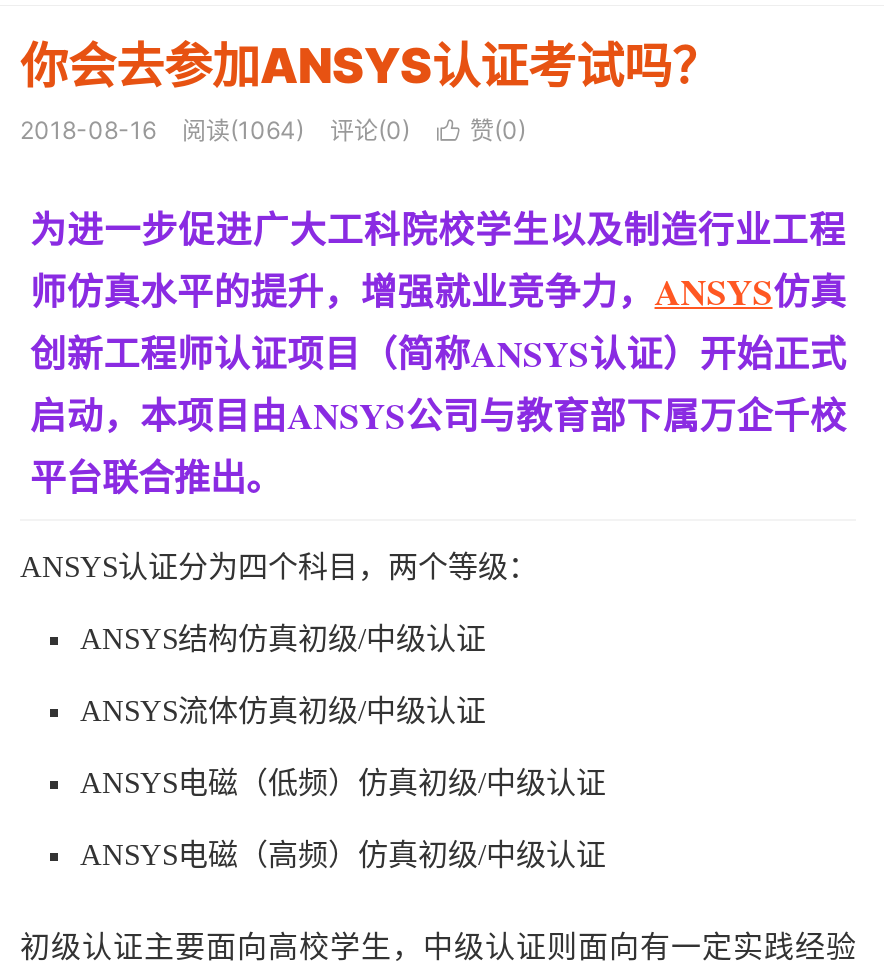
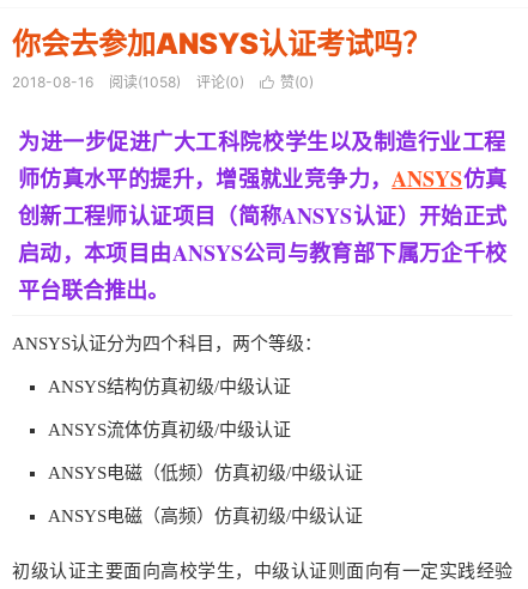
[182,115,304,145] 阅读(1064) -> [109,73,181,91] 阅读(1058)

